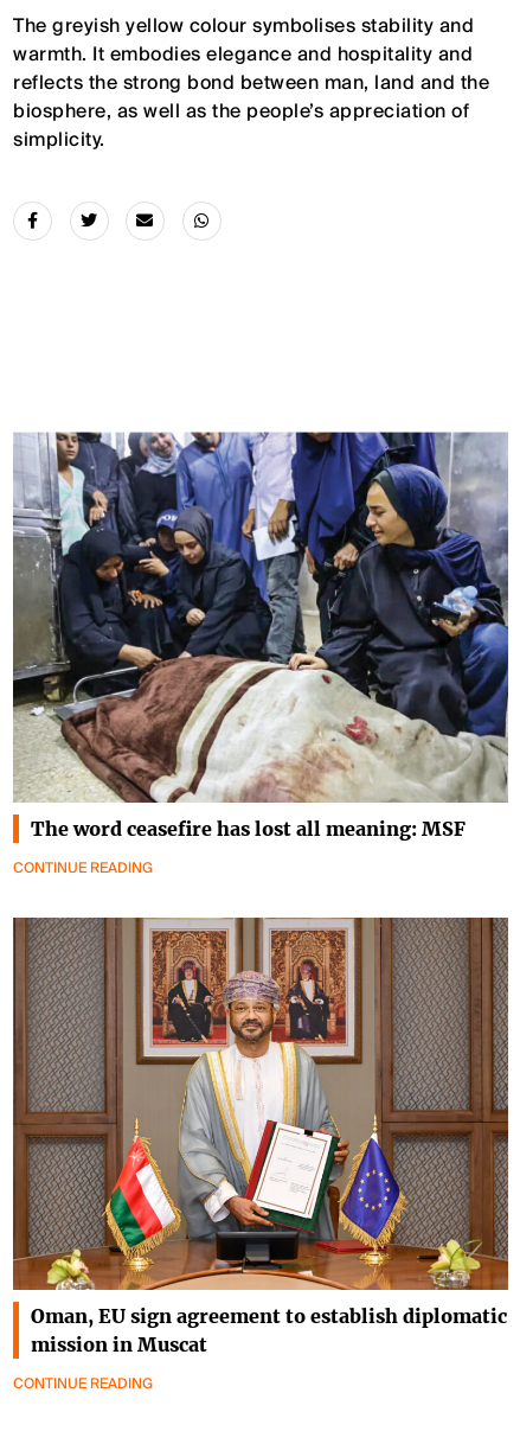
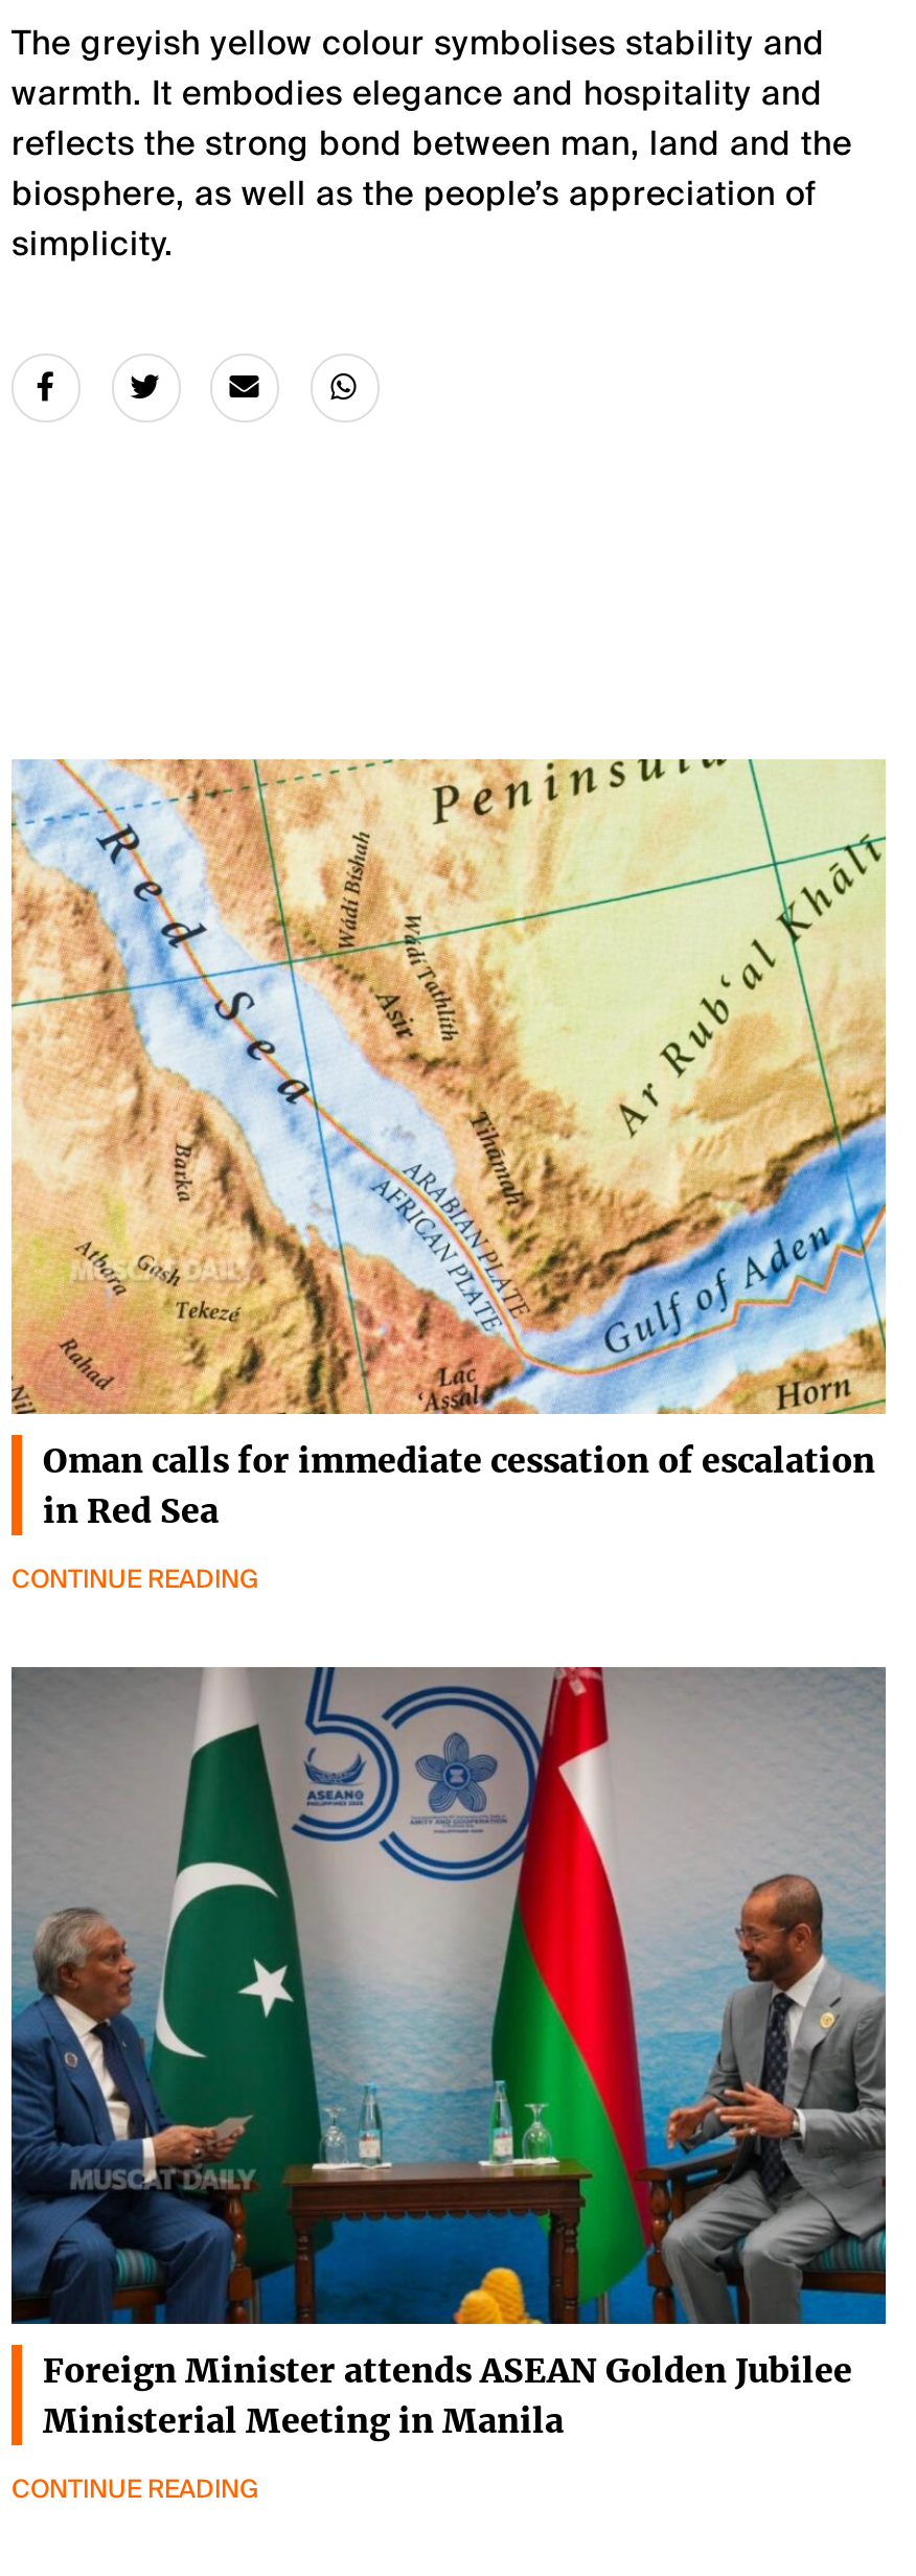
[12,430,509,841] [image] | The word ceasefire has lost all meaning: MSF -> [9,757,888,1532] [image] | Oman calls for immediate cessation of escalation | in Red Sea
[12,916,509,1356] [image] | Oman, EU sign agreement to establish diplomatic | mission in Muscat -> [9,1667,888,2441] [image] | Foreign Minister attends ASEAN Golden Jubilee | Ministerial Meeting in Manila

